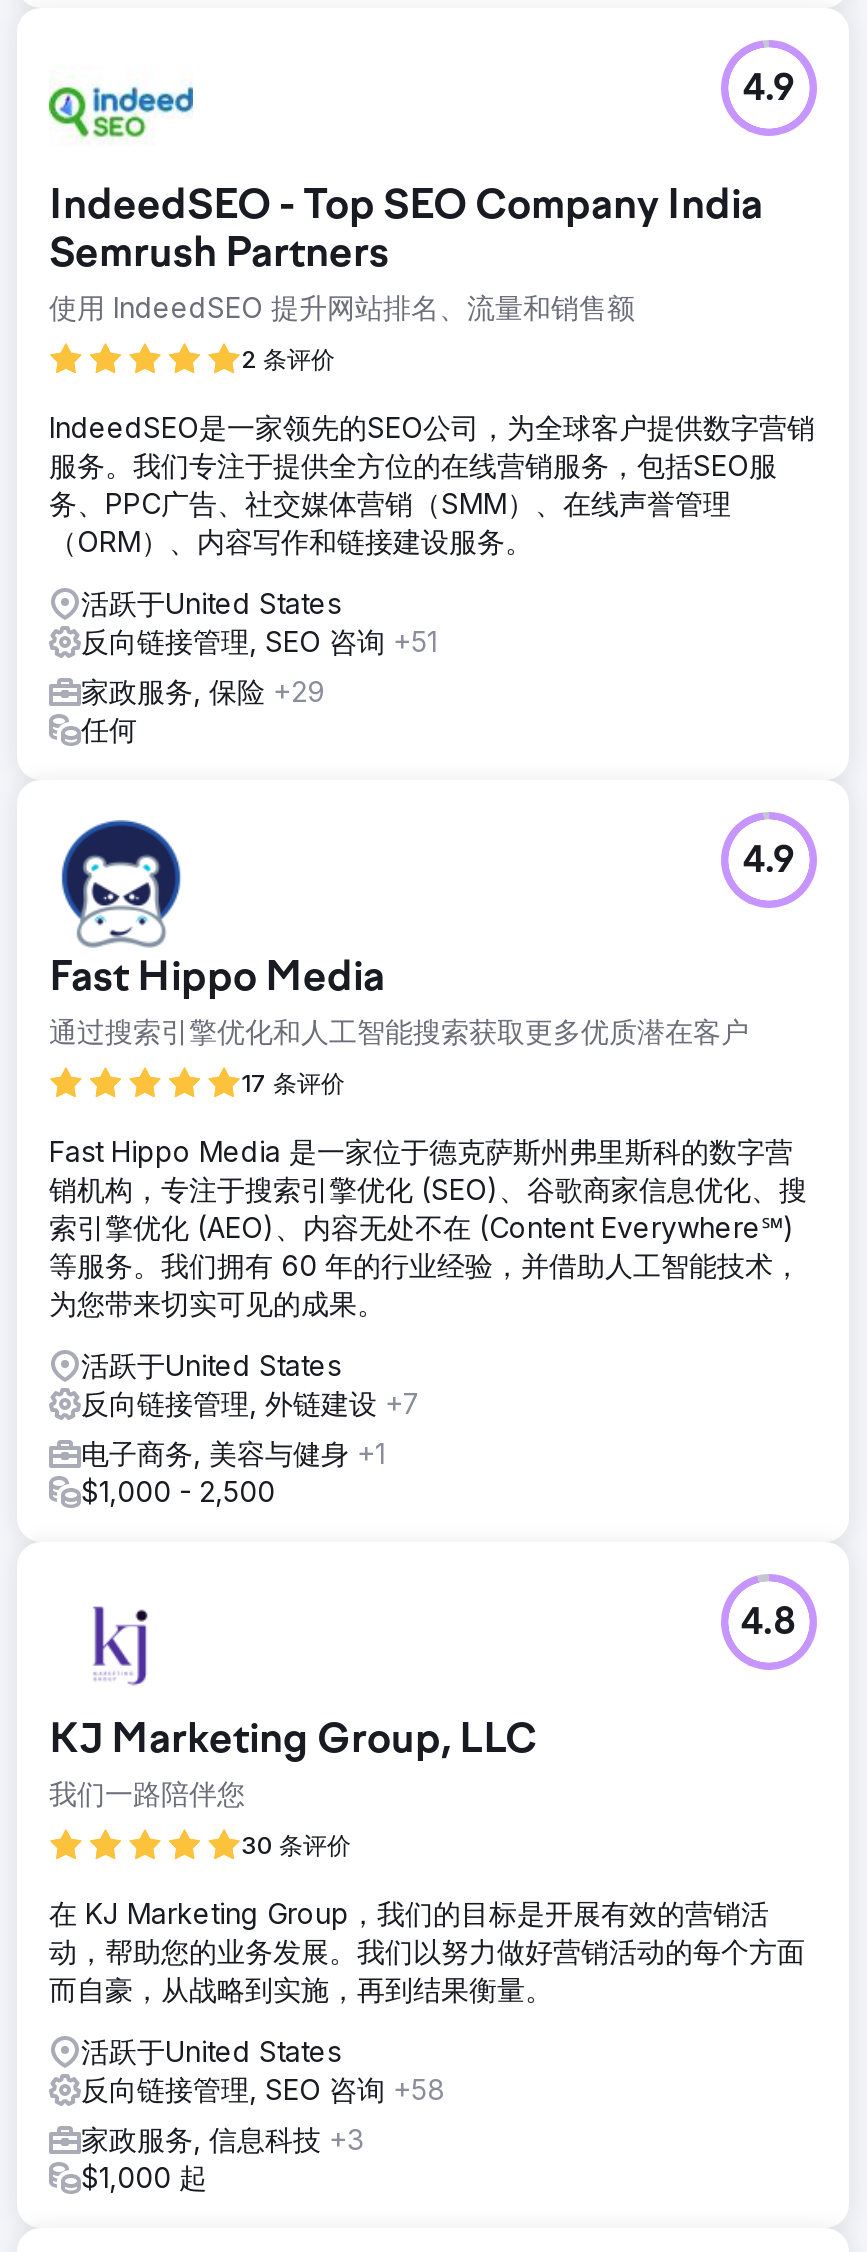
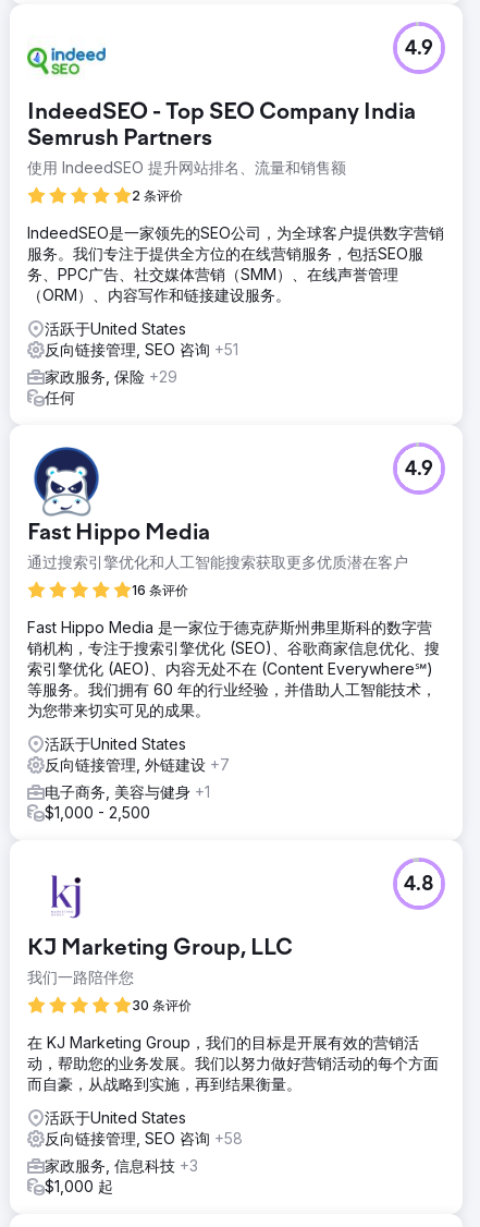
[241,1067,345,1097] 17 条评价 -> [132,581,188,598] 16 条评价

